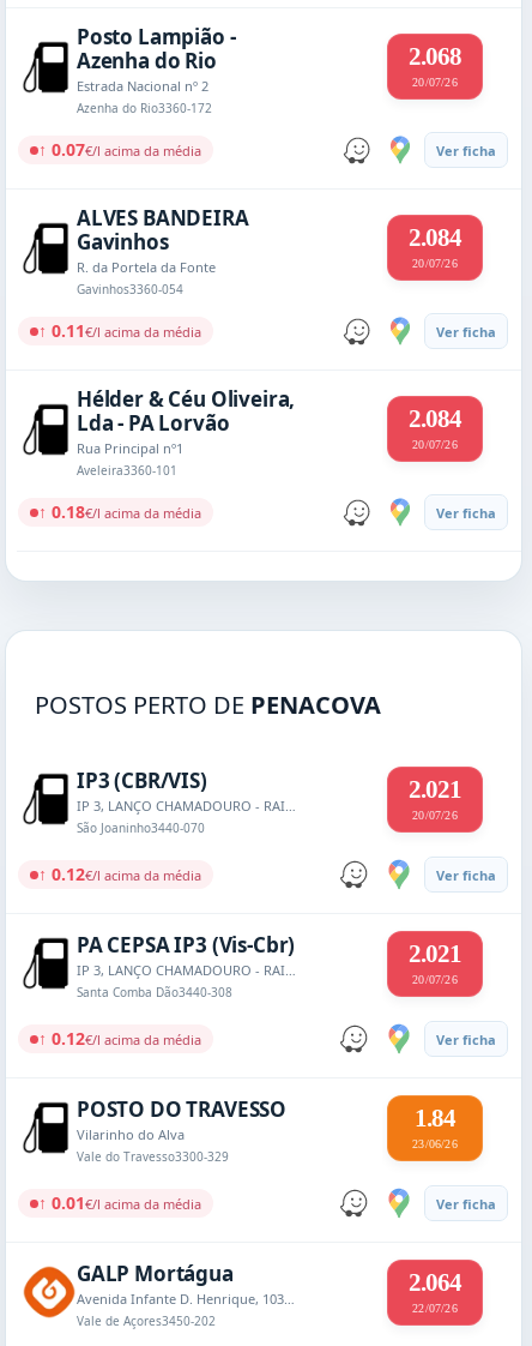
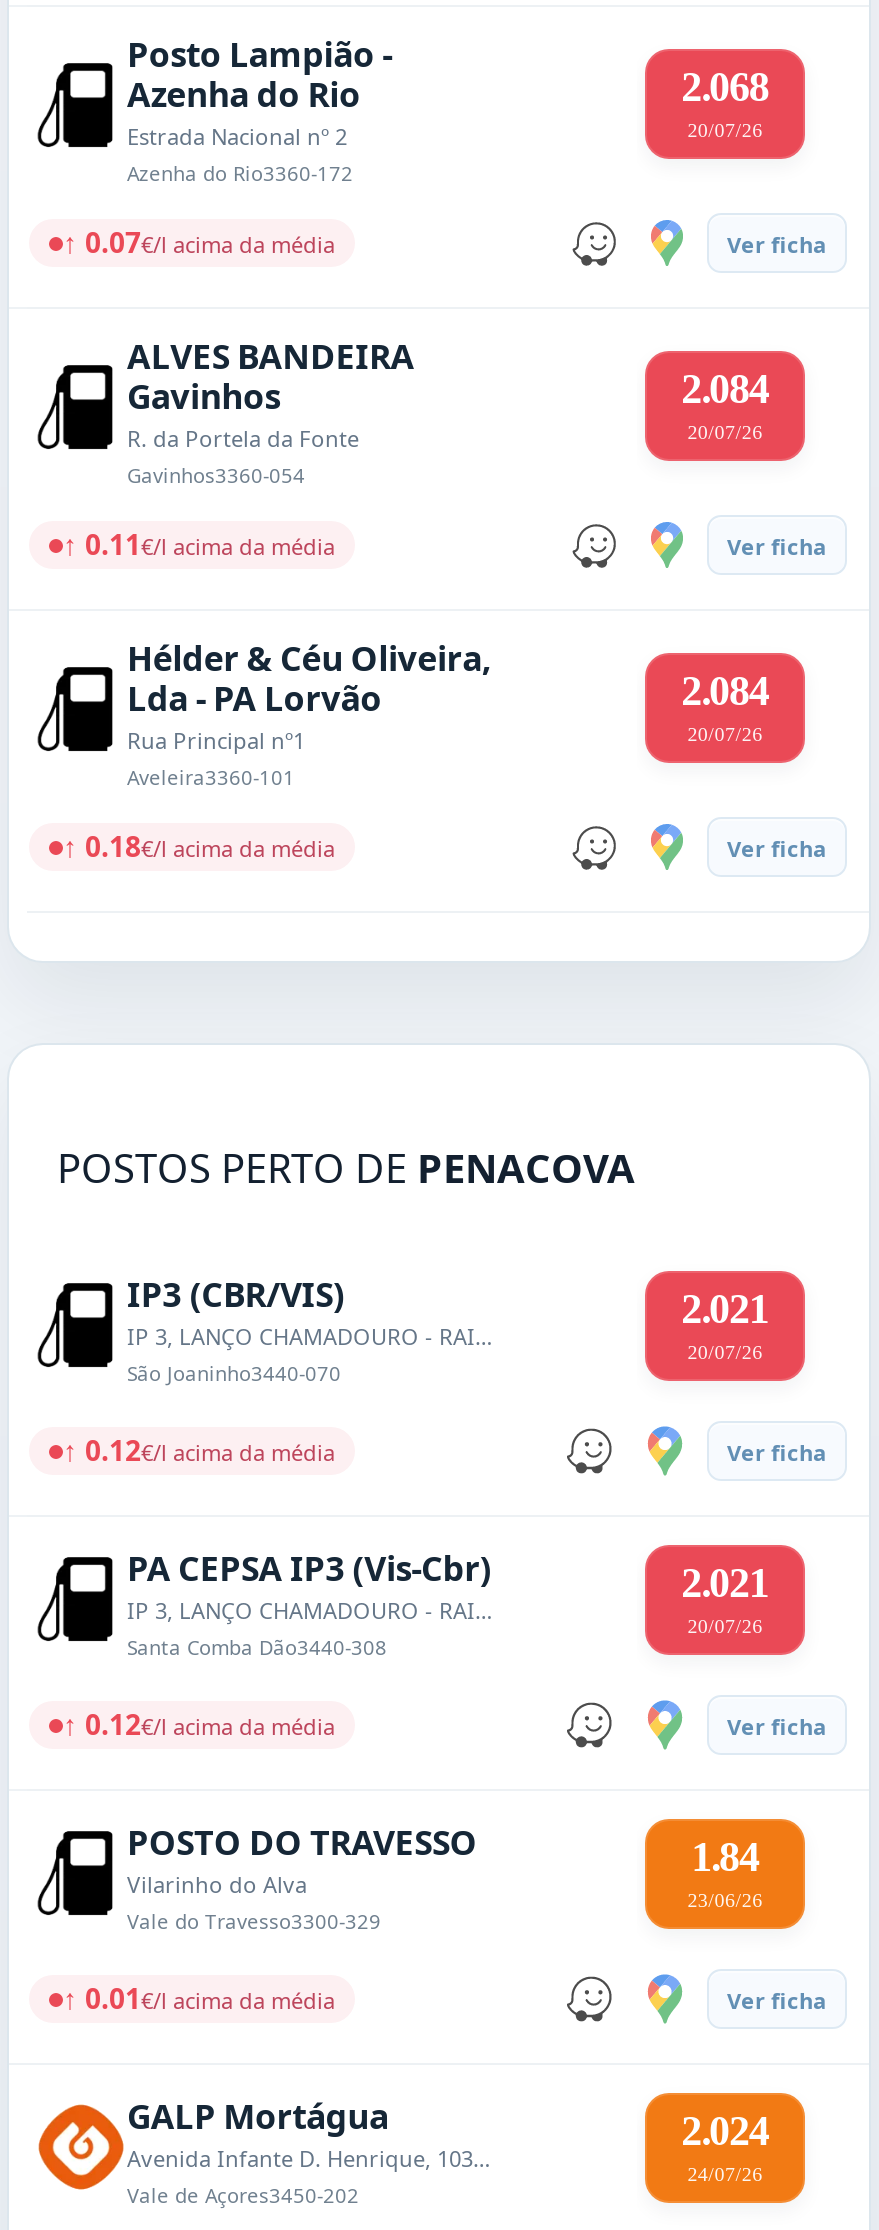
[409,1268,461,1297] 2.064 -> [681,2107,769,2155] 2.024
[412,1302,457,1315] 22/07/26 -> [687,2163,763,2185] 24/07/26

